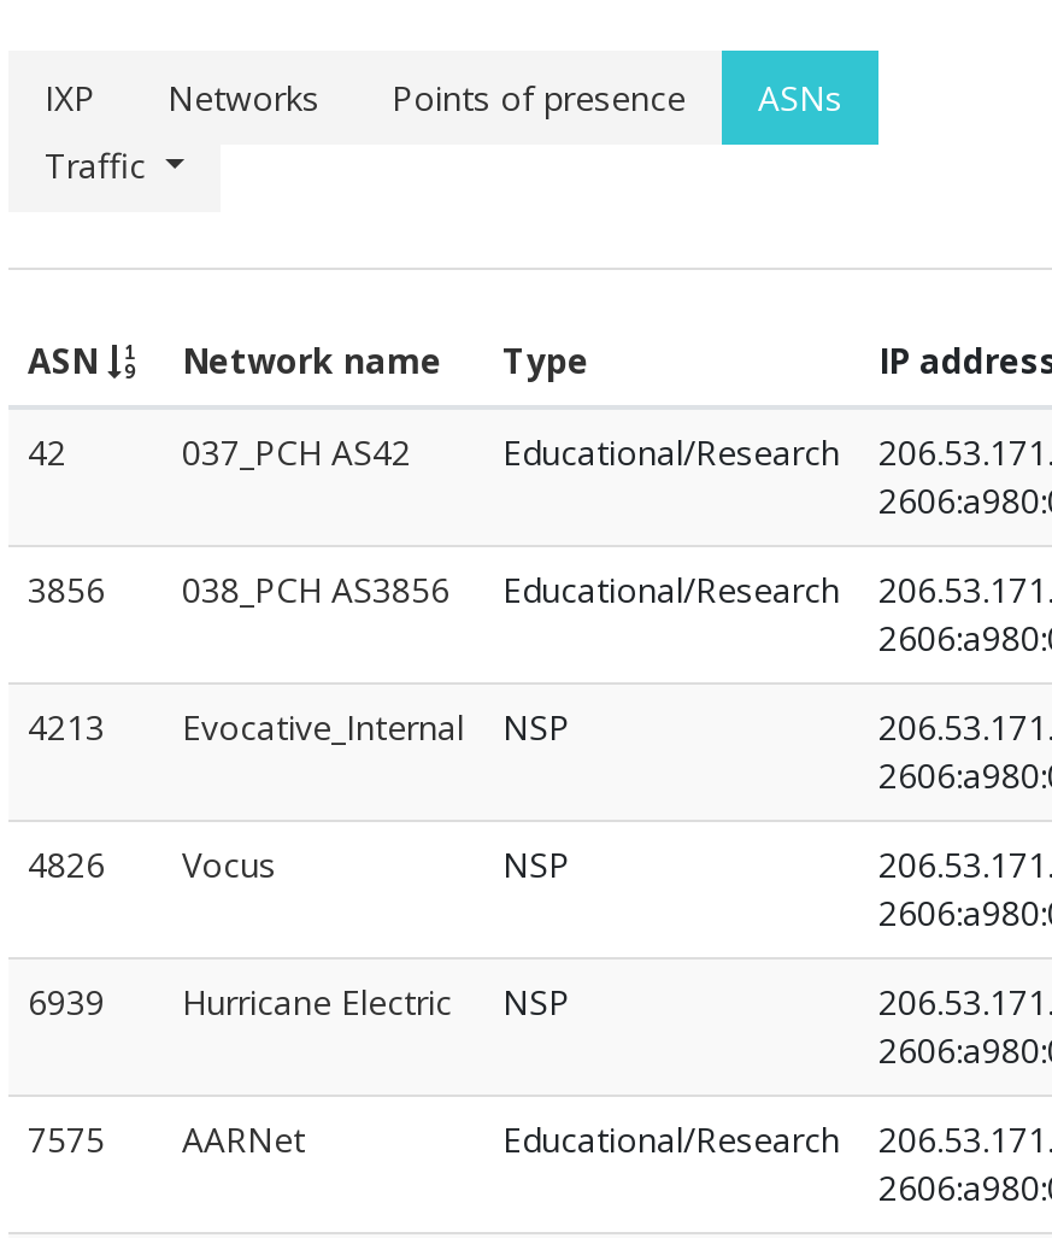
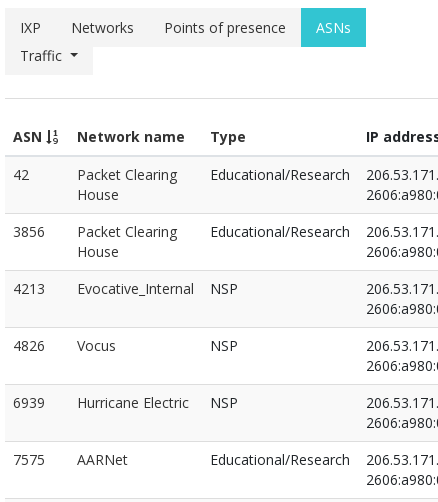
[182,429,411,475] 037_PCH AS42 -> [77,165,177,204] Packet Clearing | House
[182,567,449,612] 038_PCH AS3856 -> [77,222,177,261] Packet Clearing | House

